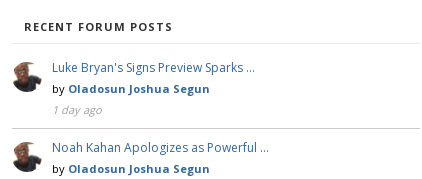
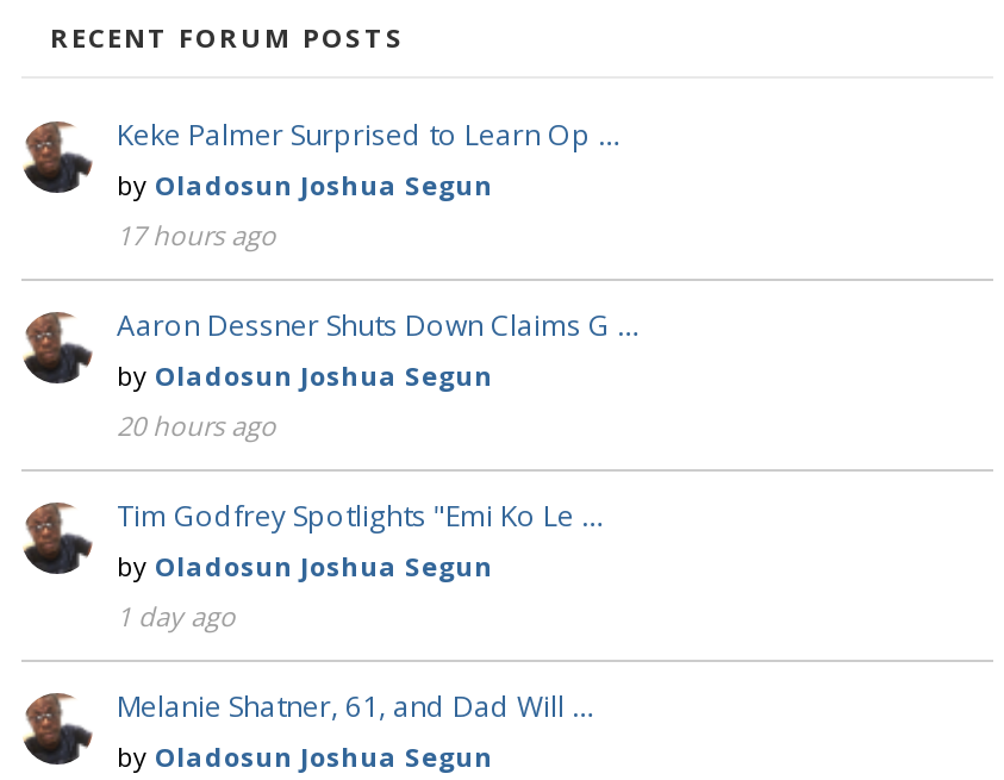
[52,59,255,76] Luke Bryan's Signs Preview Sparks … -> [117,113,638,534] Keke Palmer Surprised to Learn Op … | by Oladosun Joshua Segun | 17 hours ago | Aaron Dessner Shuts Down Claims G … | by Oladosun Joshua Segun | 20 hours ago | Tim Godfrey Spotlights "Emi Ko Le …
[52,139,269,156] Noah Kahan Apologizes as Powerful … -> [117,684,593,725] Melanie Shatner, 61, and Dad Will …

